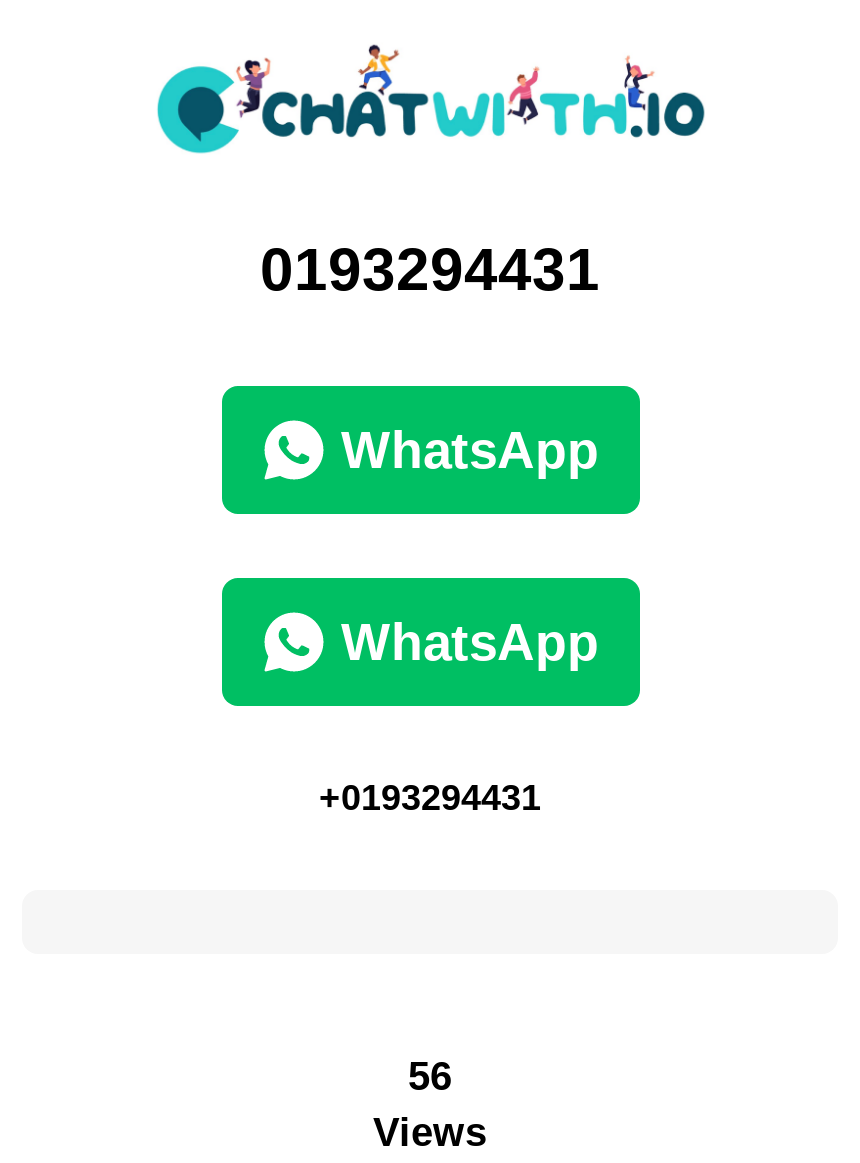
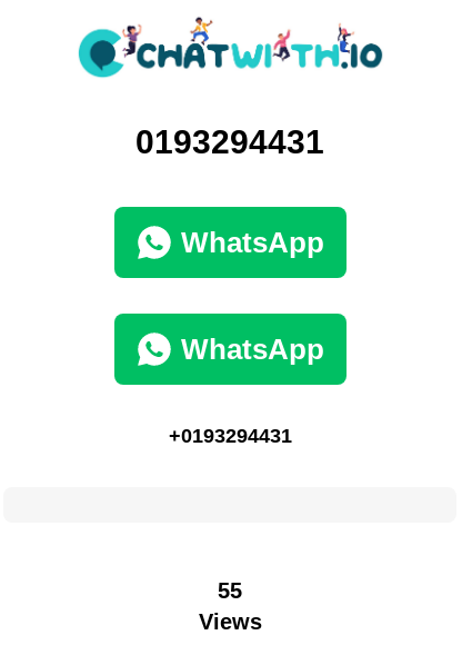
[408,1054,452,1098] 56 -> [218,578,242,603] 55

